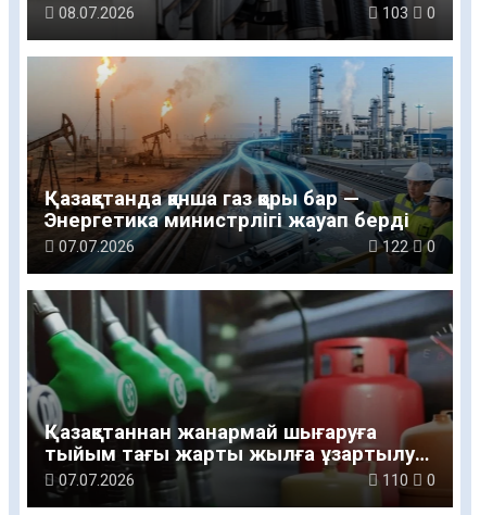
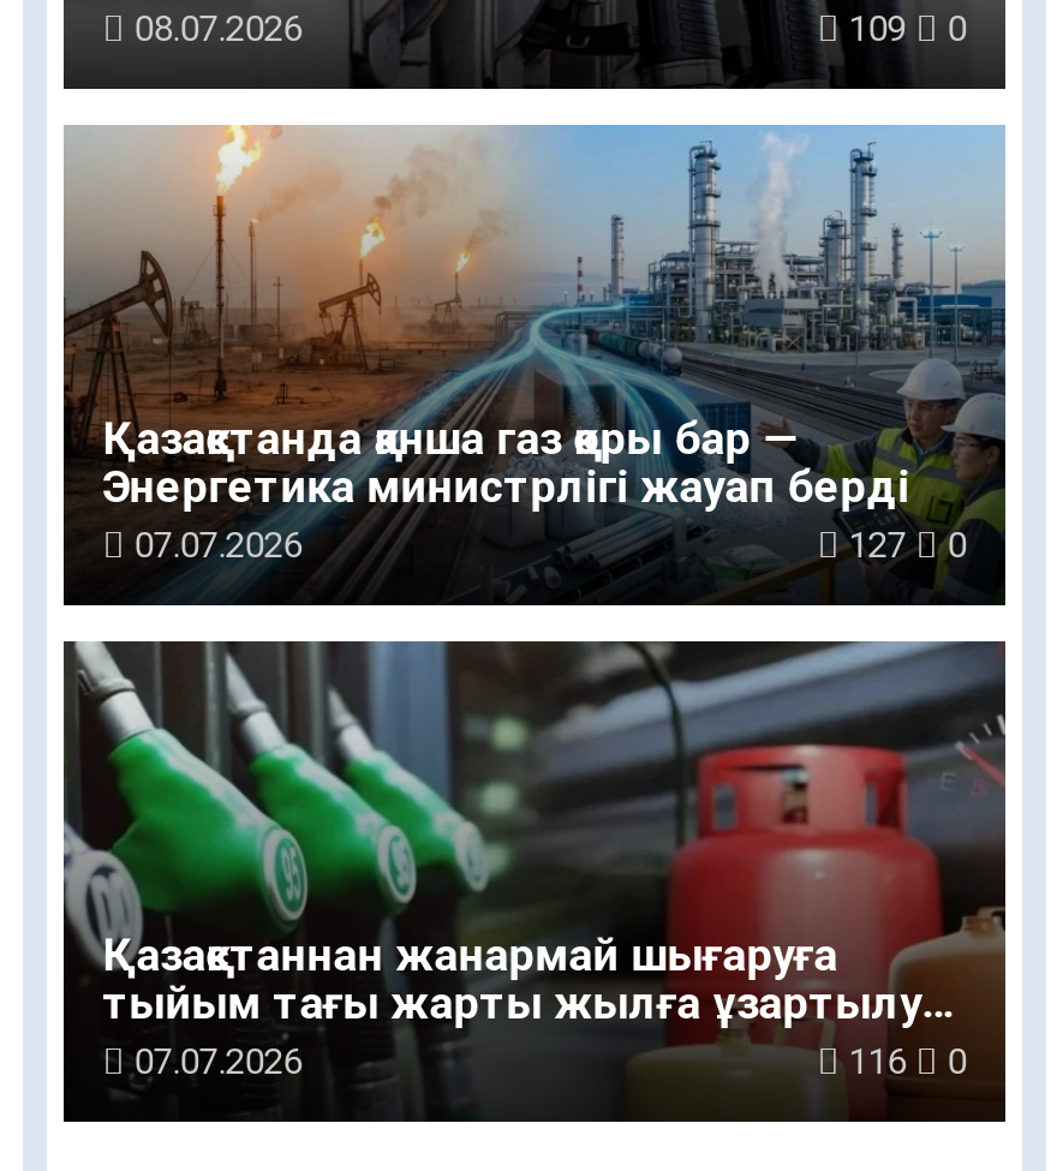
[378,3,435,22] 103 0 -> [839,6,966,50] 109 0
[378,237,435,256] 122 0 -> [839,523,966,566] 127 0
[378,470,435,490] 110 0 -> [839,1039,966,1083] 116 0

